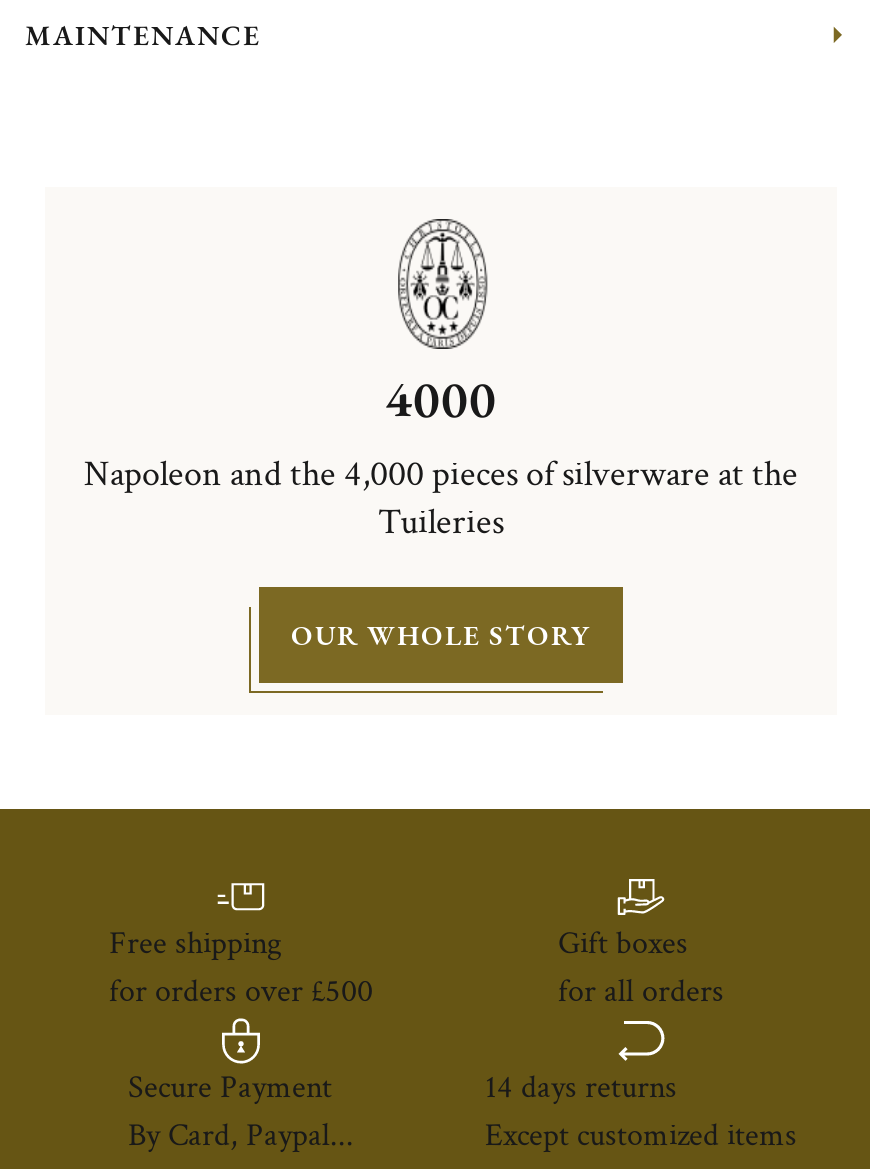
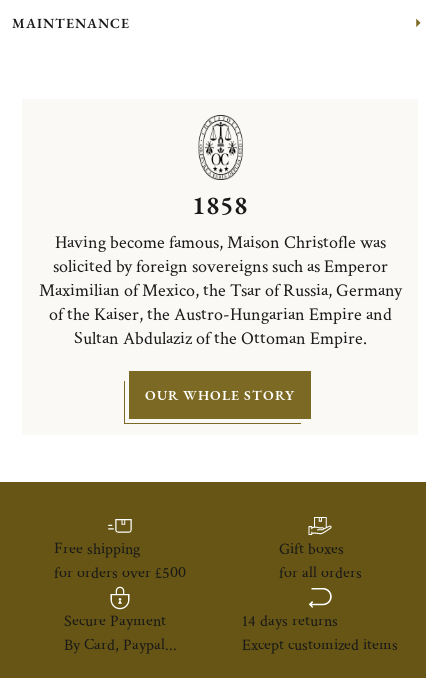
[84,364,798,544] 4000 | Napoleon and the 4,000 pieces of silverware at the | Tuileries -> [38,188,401,350] 1858 | Having become famous, Maison Christofle was | solicited by foreign sovereigns such as Emperor | Maximilian of Mexico, the Tsar of Russia, Germany | of the Kaiser, the Austro-Hungarian Empire and | Sultan Abdulaziz of the Ottoman Empire.

